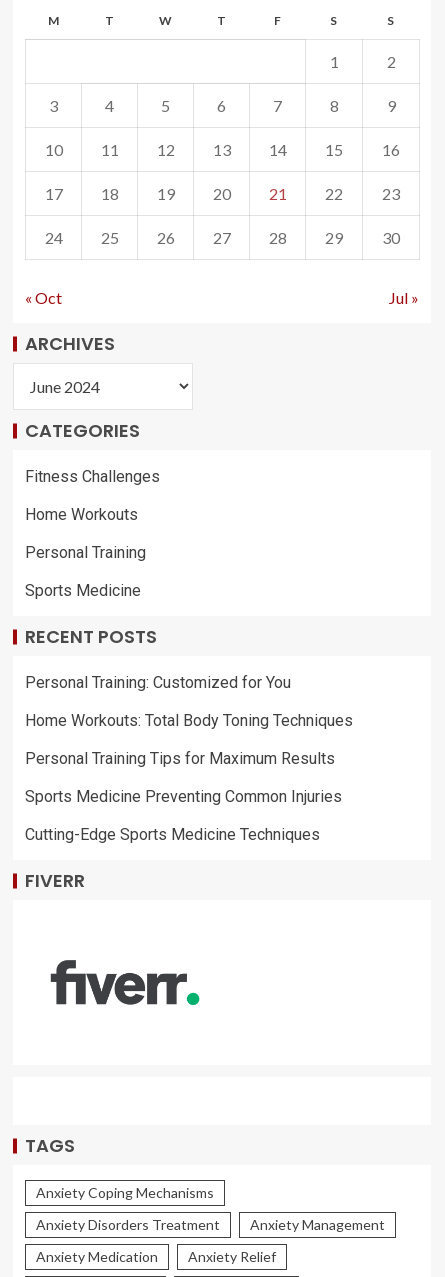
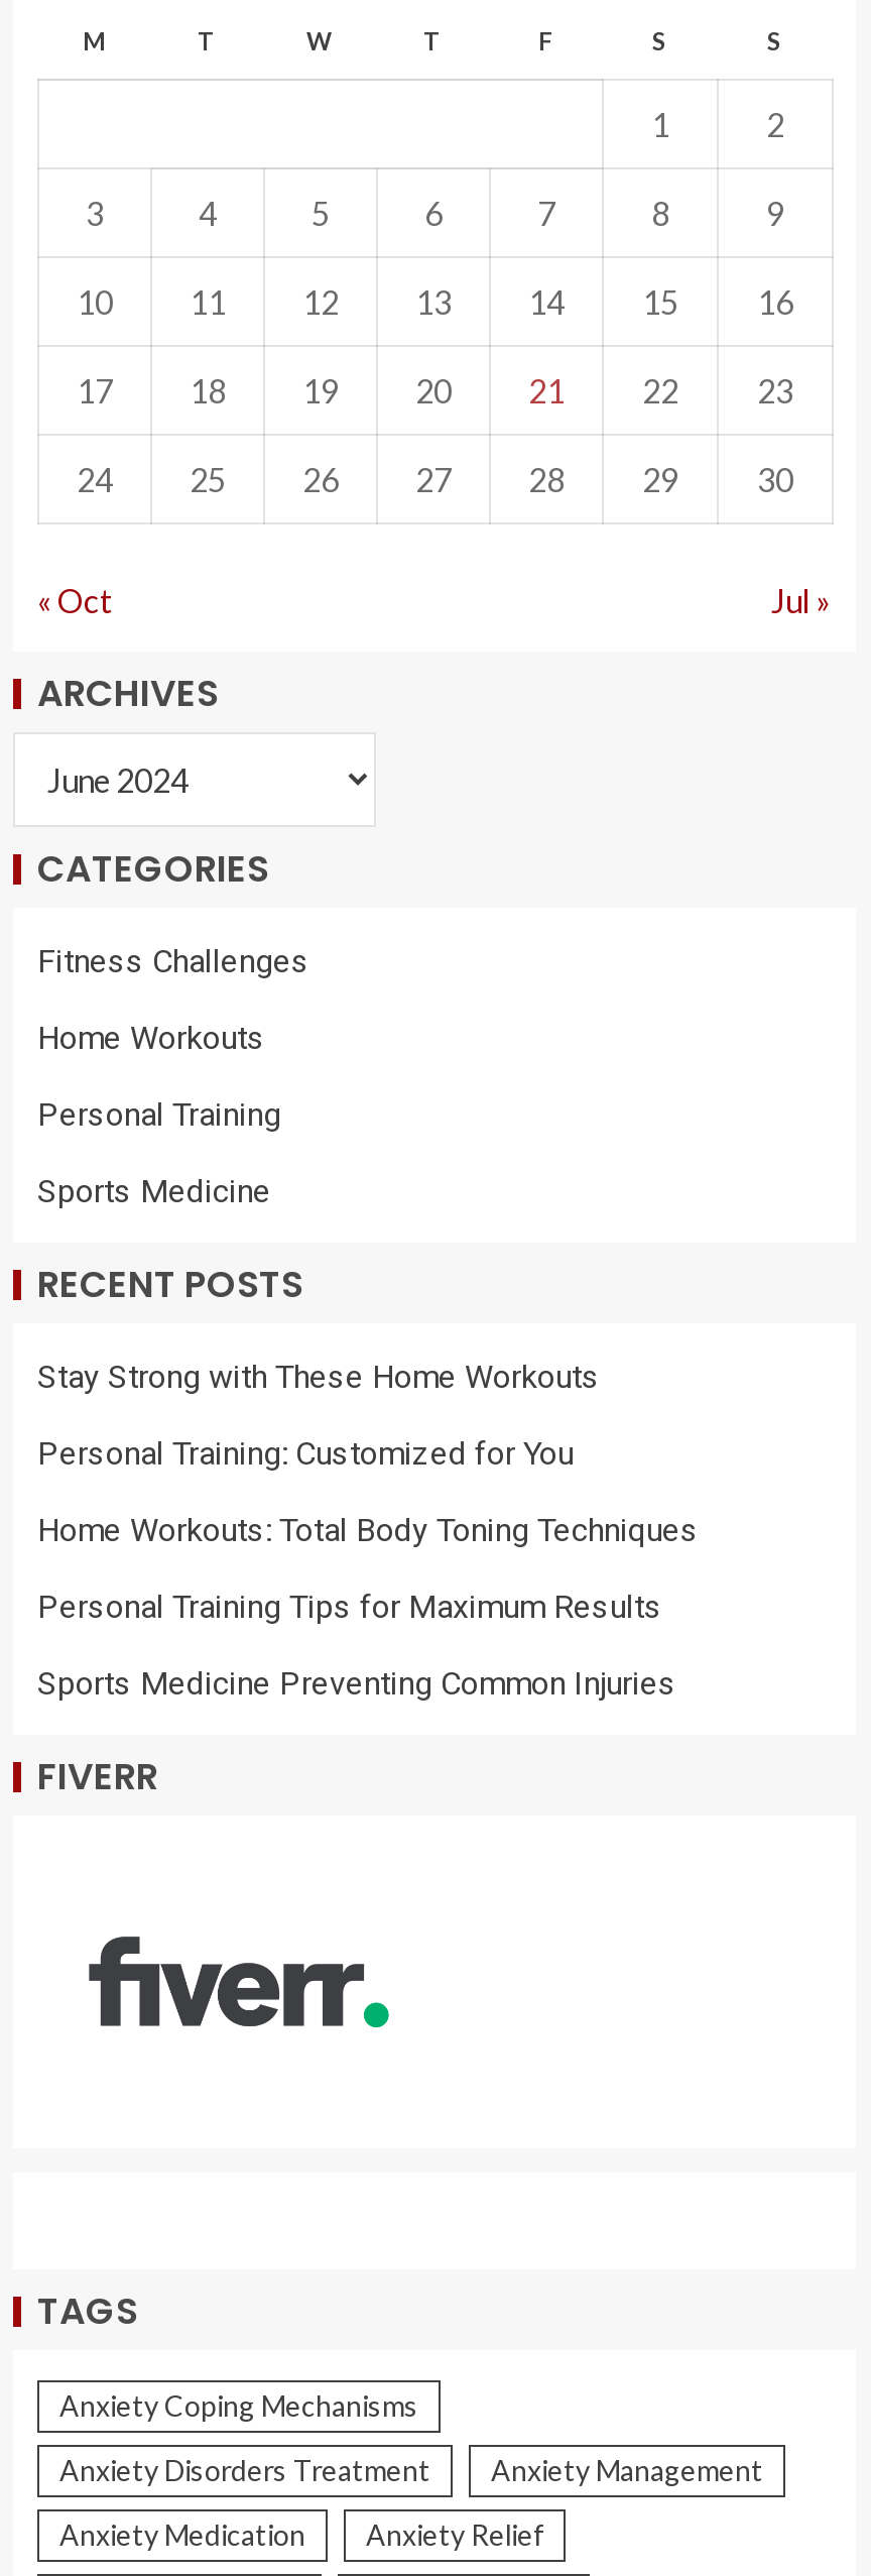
none -> [37,1358,600,1396] Stay Strong with These Home Workouts
moved [25,673,353,806] -> [37,1434,699,1703]: Personal Training: Customized for You | Home Workouts: Total Body Toning Techniques | Personal Training Tips for Maximum Results | Sports Medicine Preventing Common Injuries
[25,825,320,844] Cutting-Edge Sports Medicine Techniques -> none

